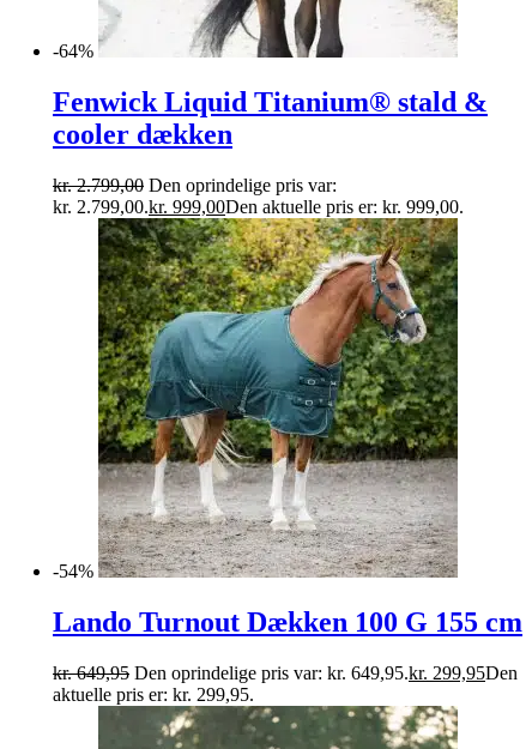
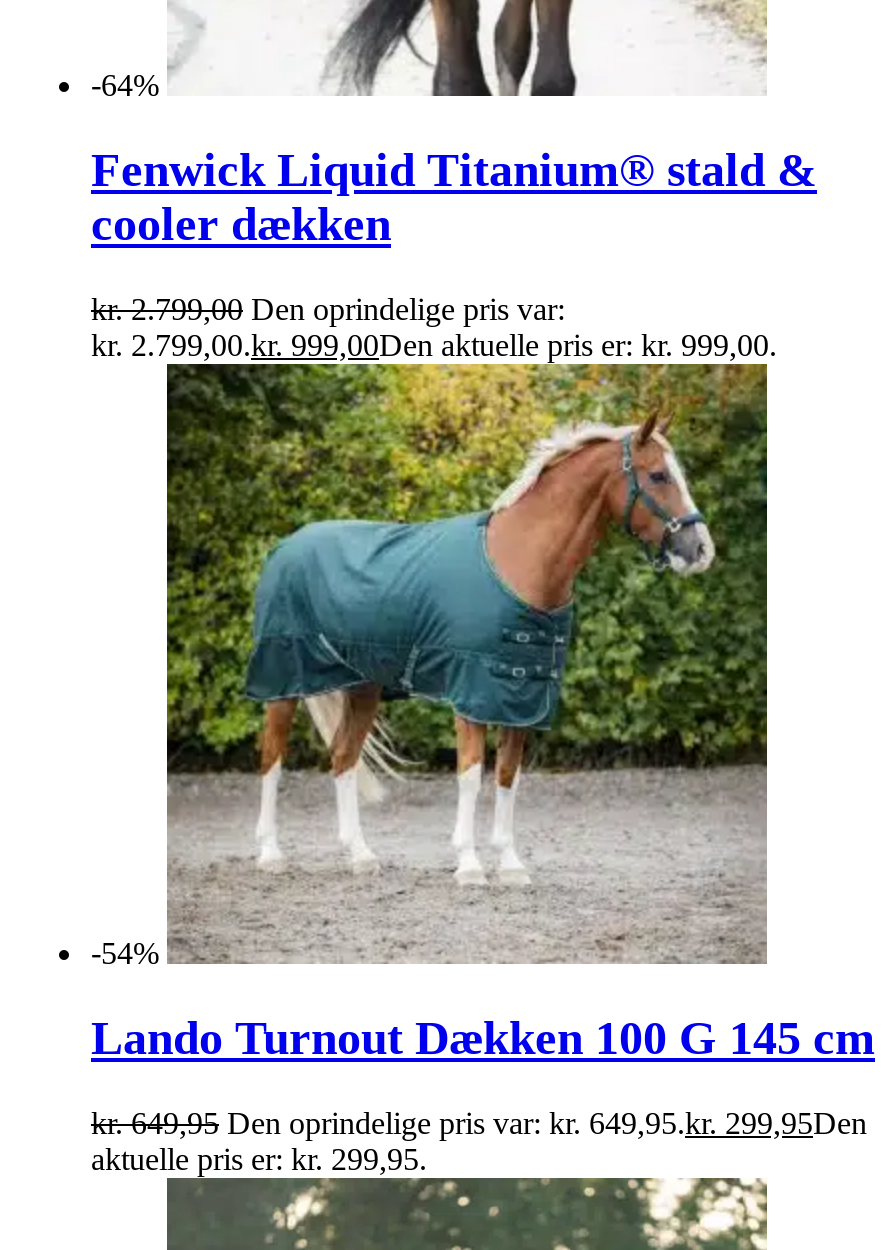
[53,606,522,637] Lando Turnout Dækken 100 G 155 cm -> [91,1011,875,1063] Lando Turnout Dækken 100 G 145 cm

